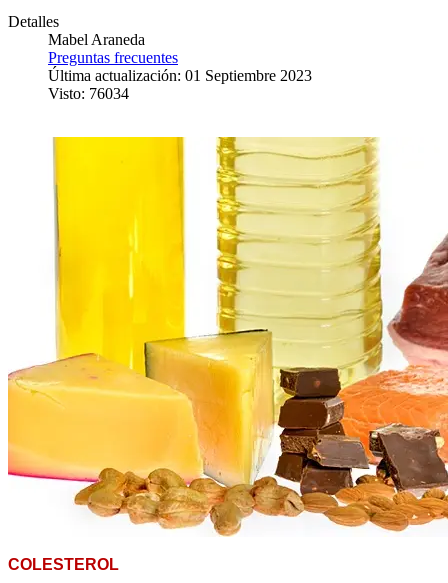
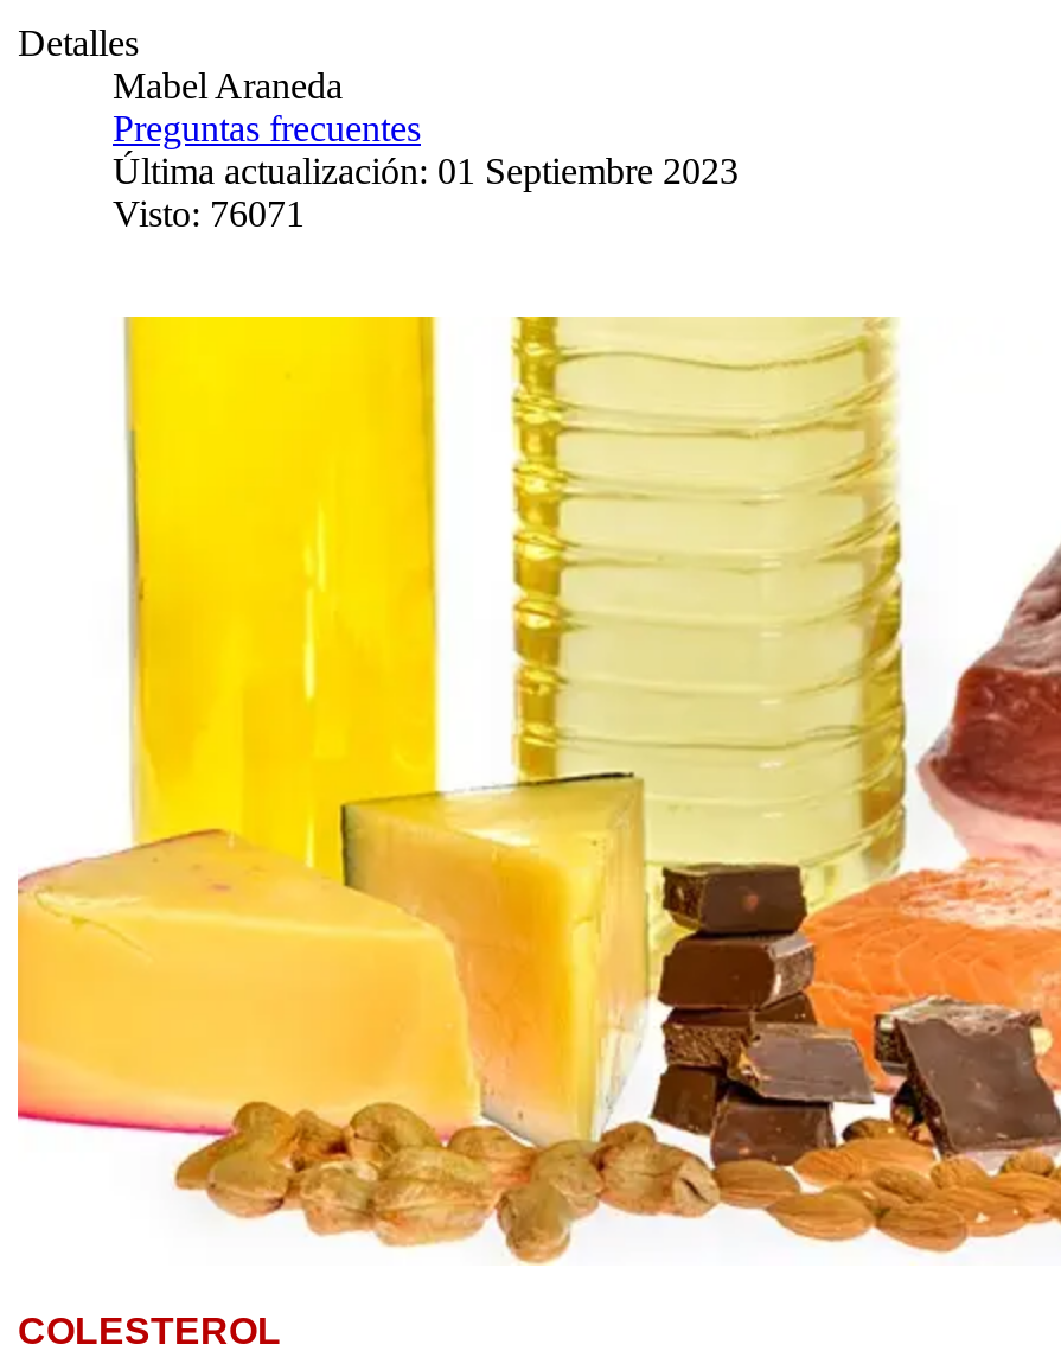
[48,85,129,102] Visto: 76034 -> [113,193,305,233] Visto: 76071

